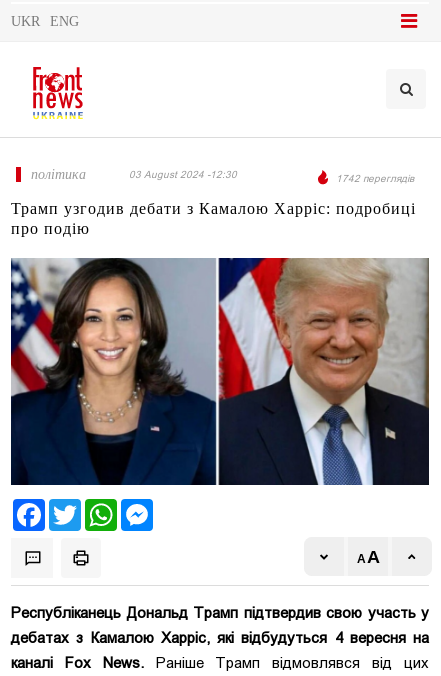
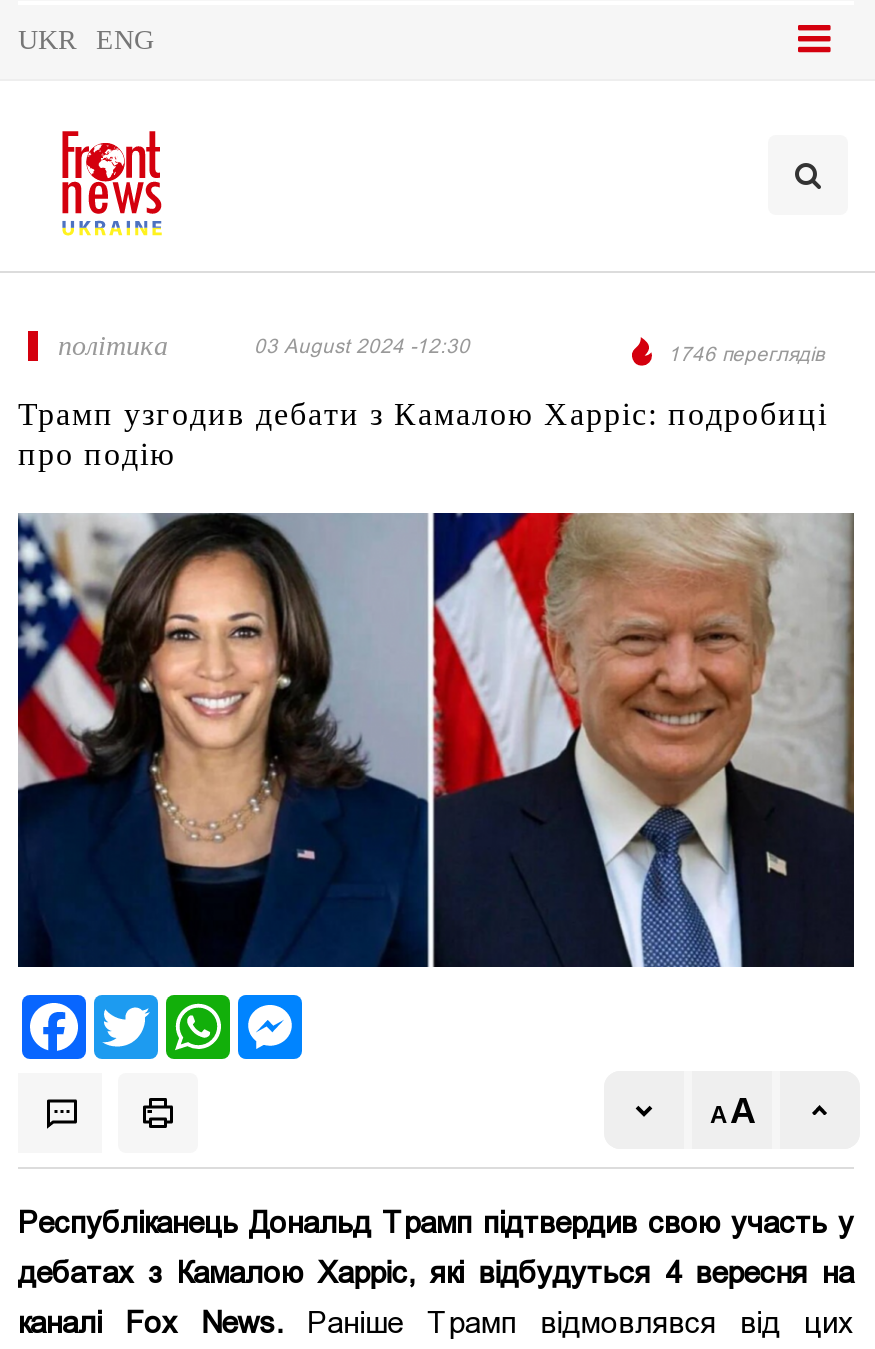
[336,172,414,185] 1742 переглядів -> [668,341,824,367] 1746 переглядів

